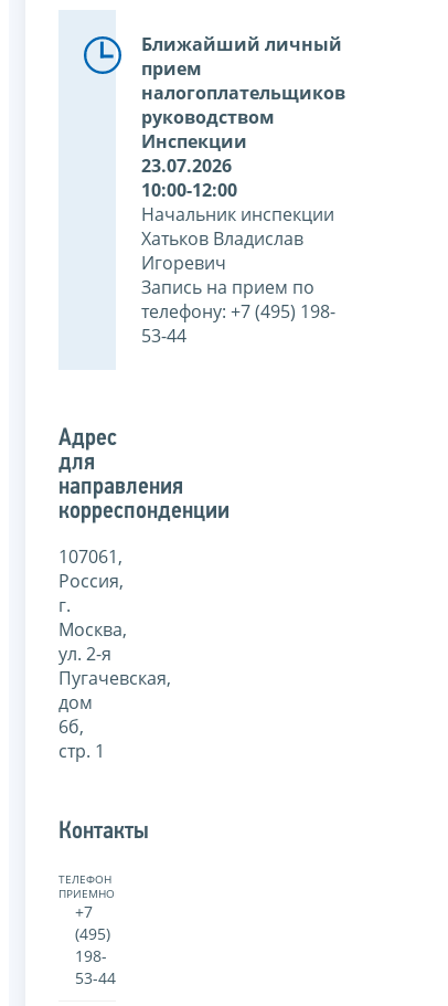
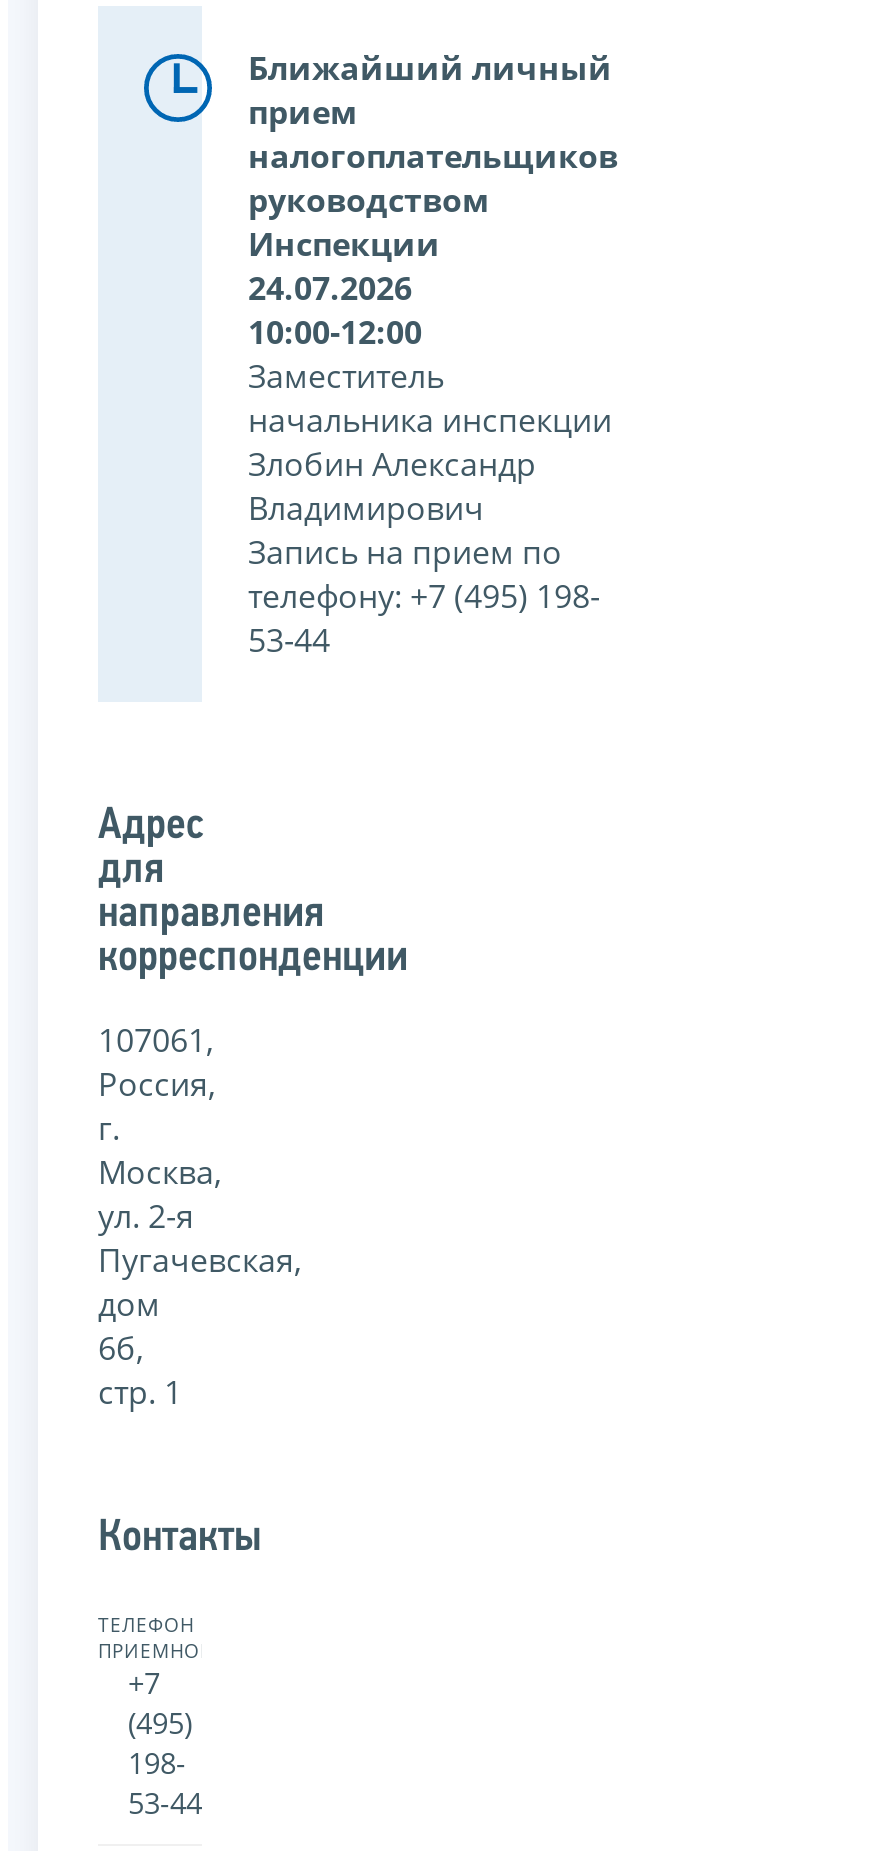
[141,153,232,178] 23.07.2026 -> [248,266,412,310] 24.07.2026
[141,202,334,275] Начальник инспекции | Хатьков Владислав | Игоревич -> [248,354,612,530] Заместитель | начальника инспекции | Злобин Александр | Владимирович

